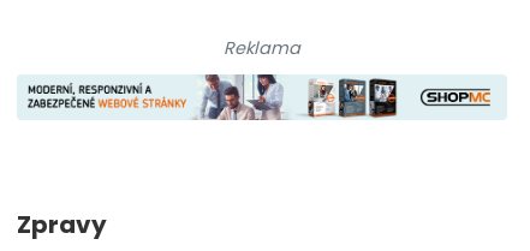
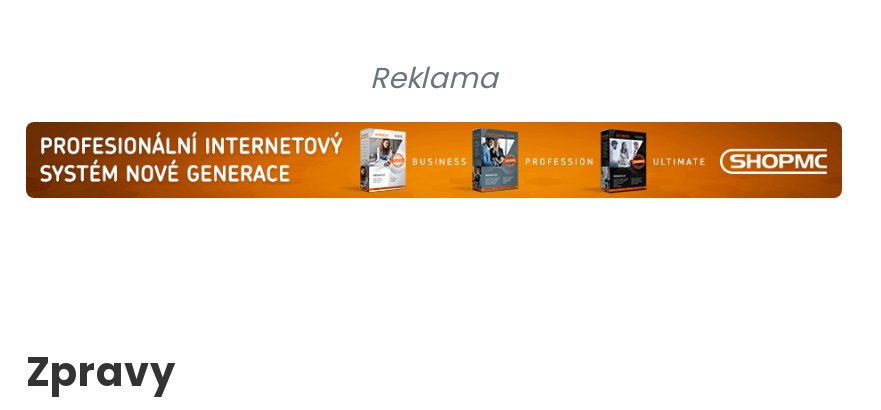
[17,73,507,121] [image] -> [24,120,844,200] [image]

